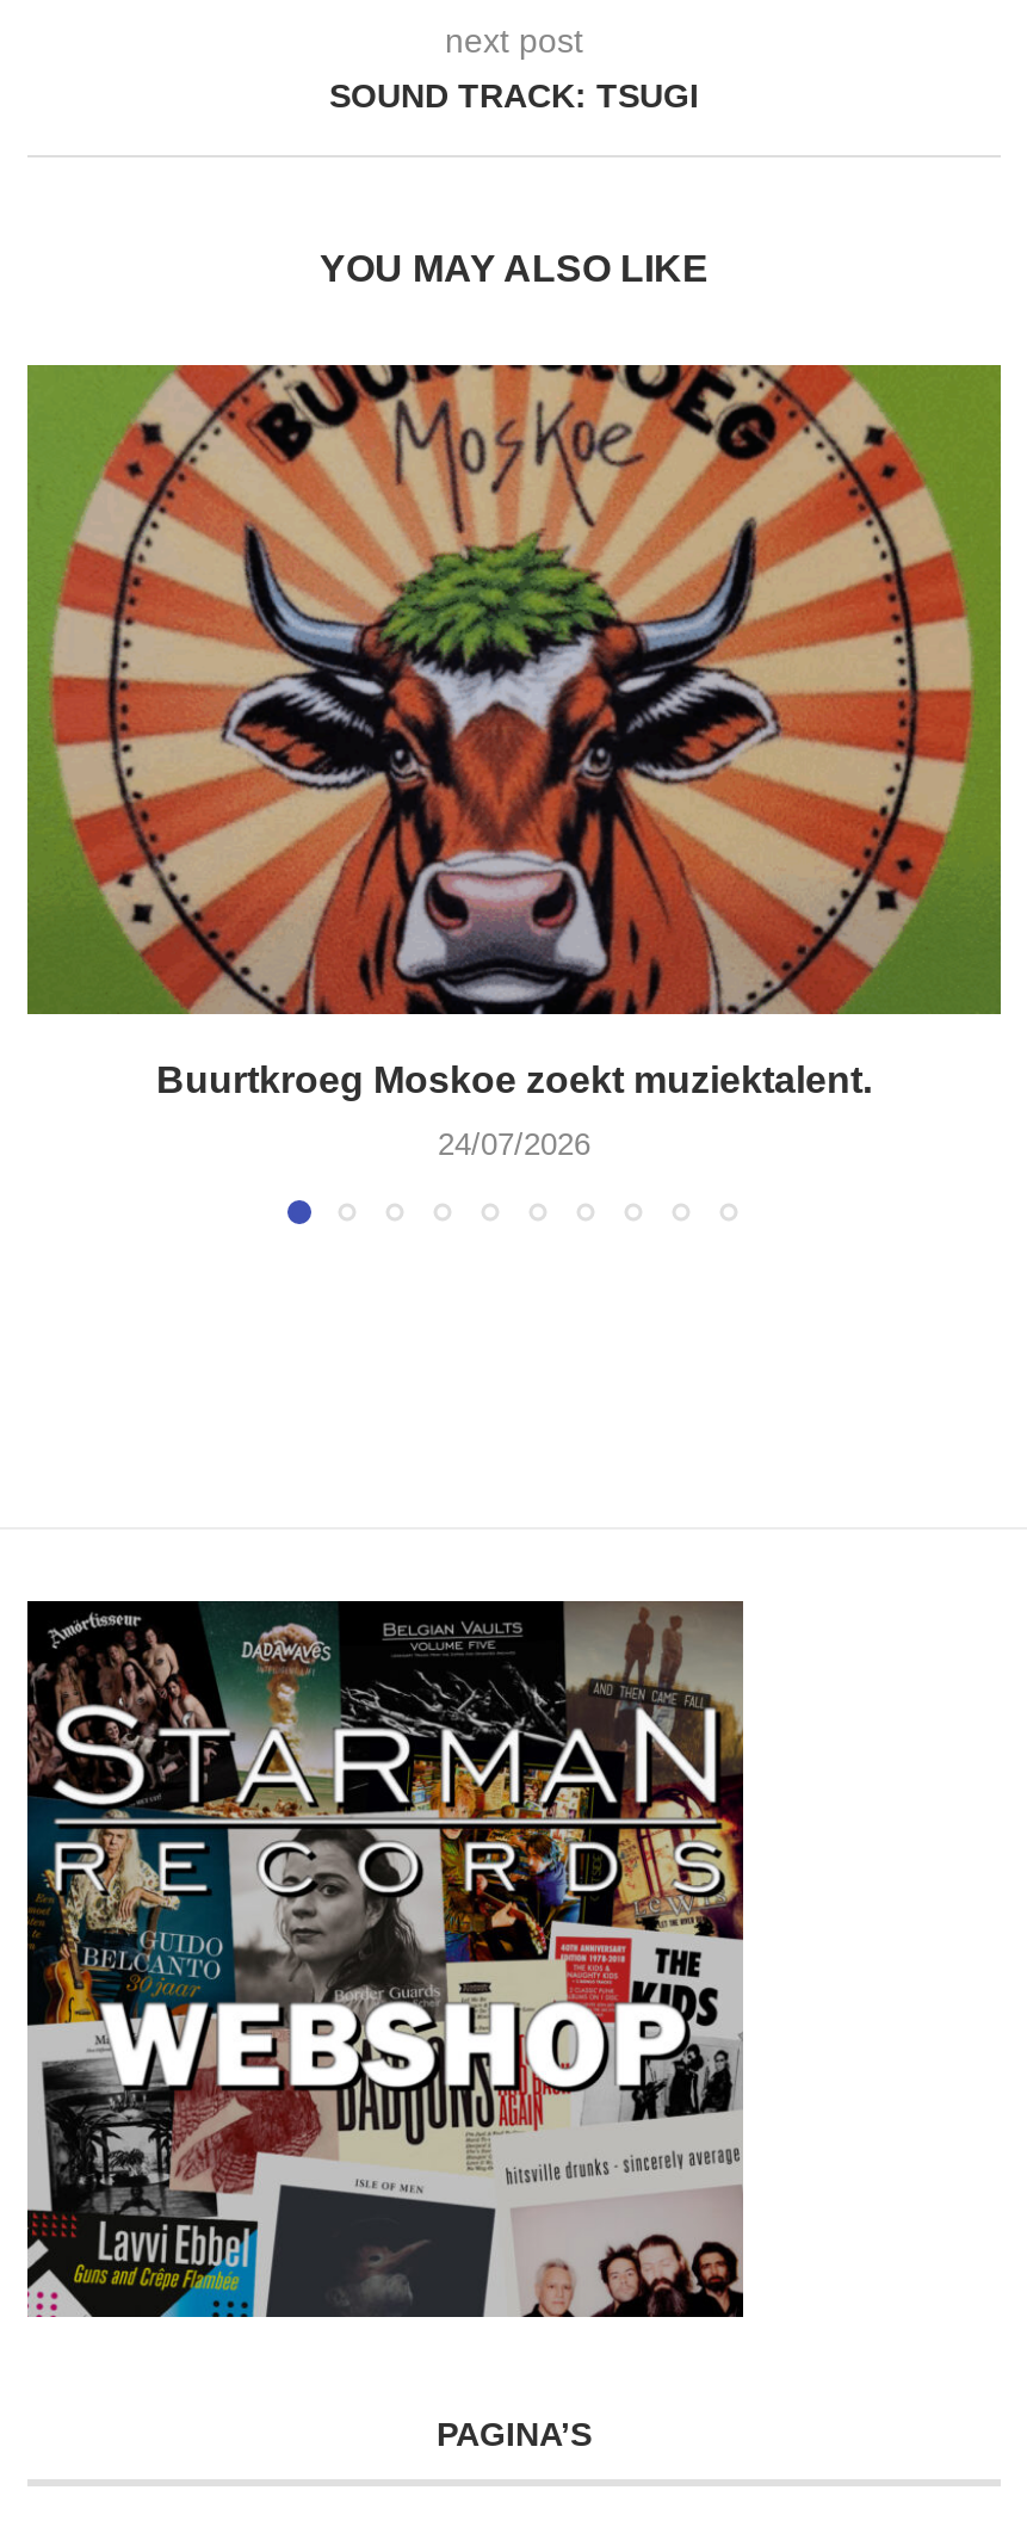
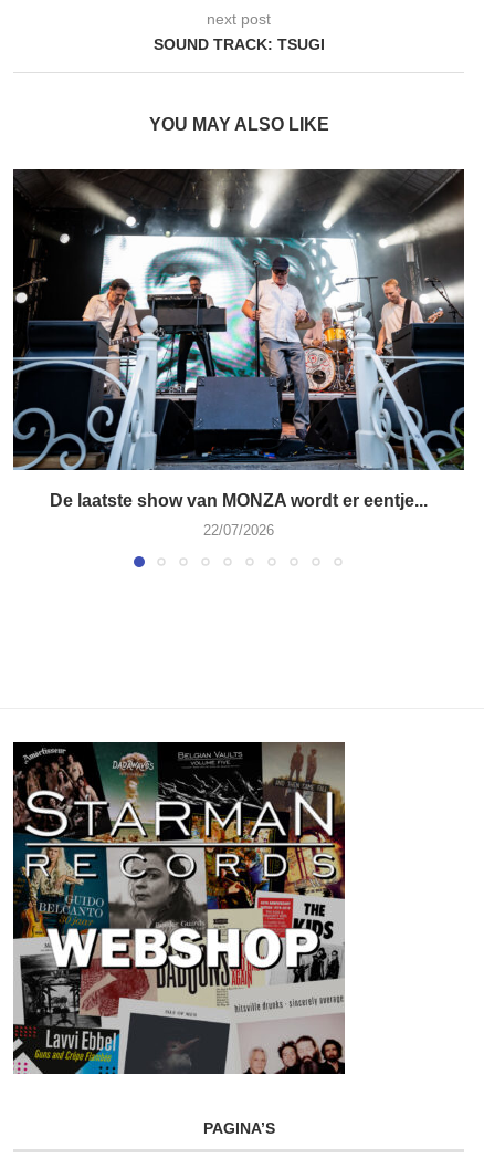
[25,363,1003,1101] [image] | Buurtkroeg Moskoe zoekt muziektalent. -> [12,168,465,510] [image] | De laatste show van MONZA wordt er eentje...
[438,1127,590,1163] 24/07/2026 -> [203,522,274,539] 22/07/2026

